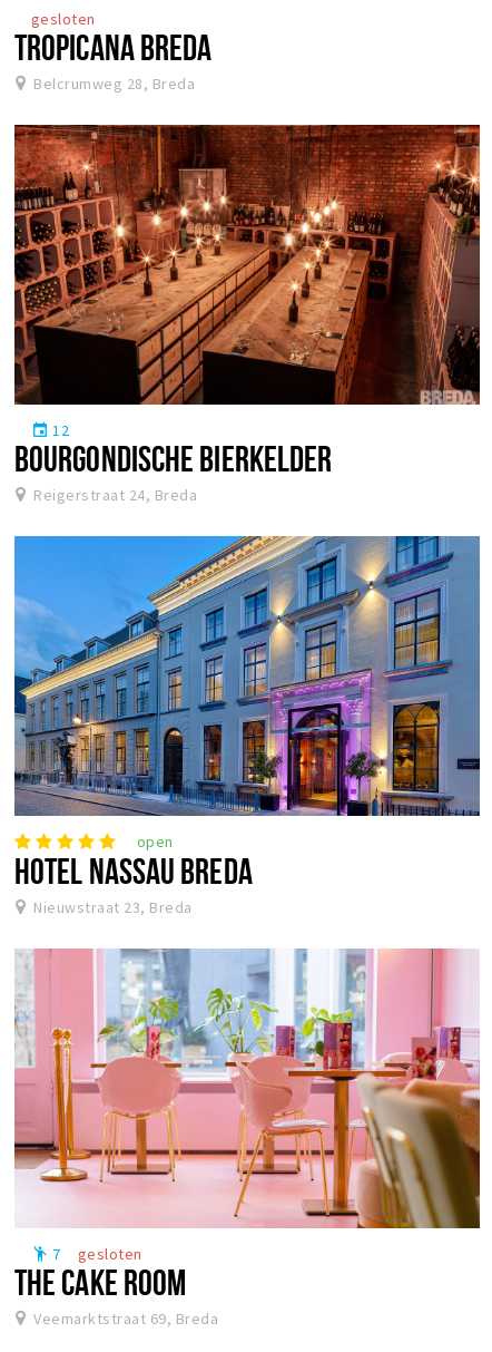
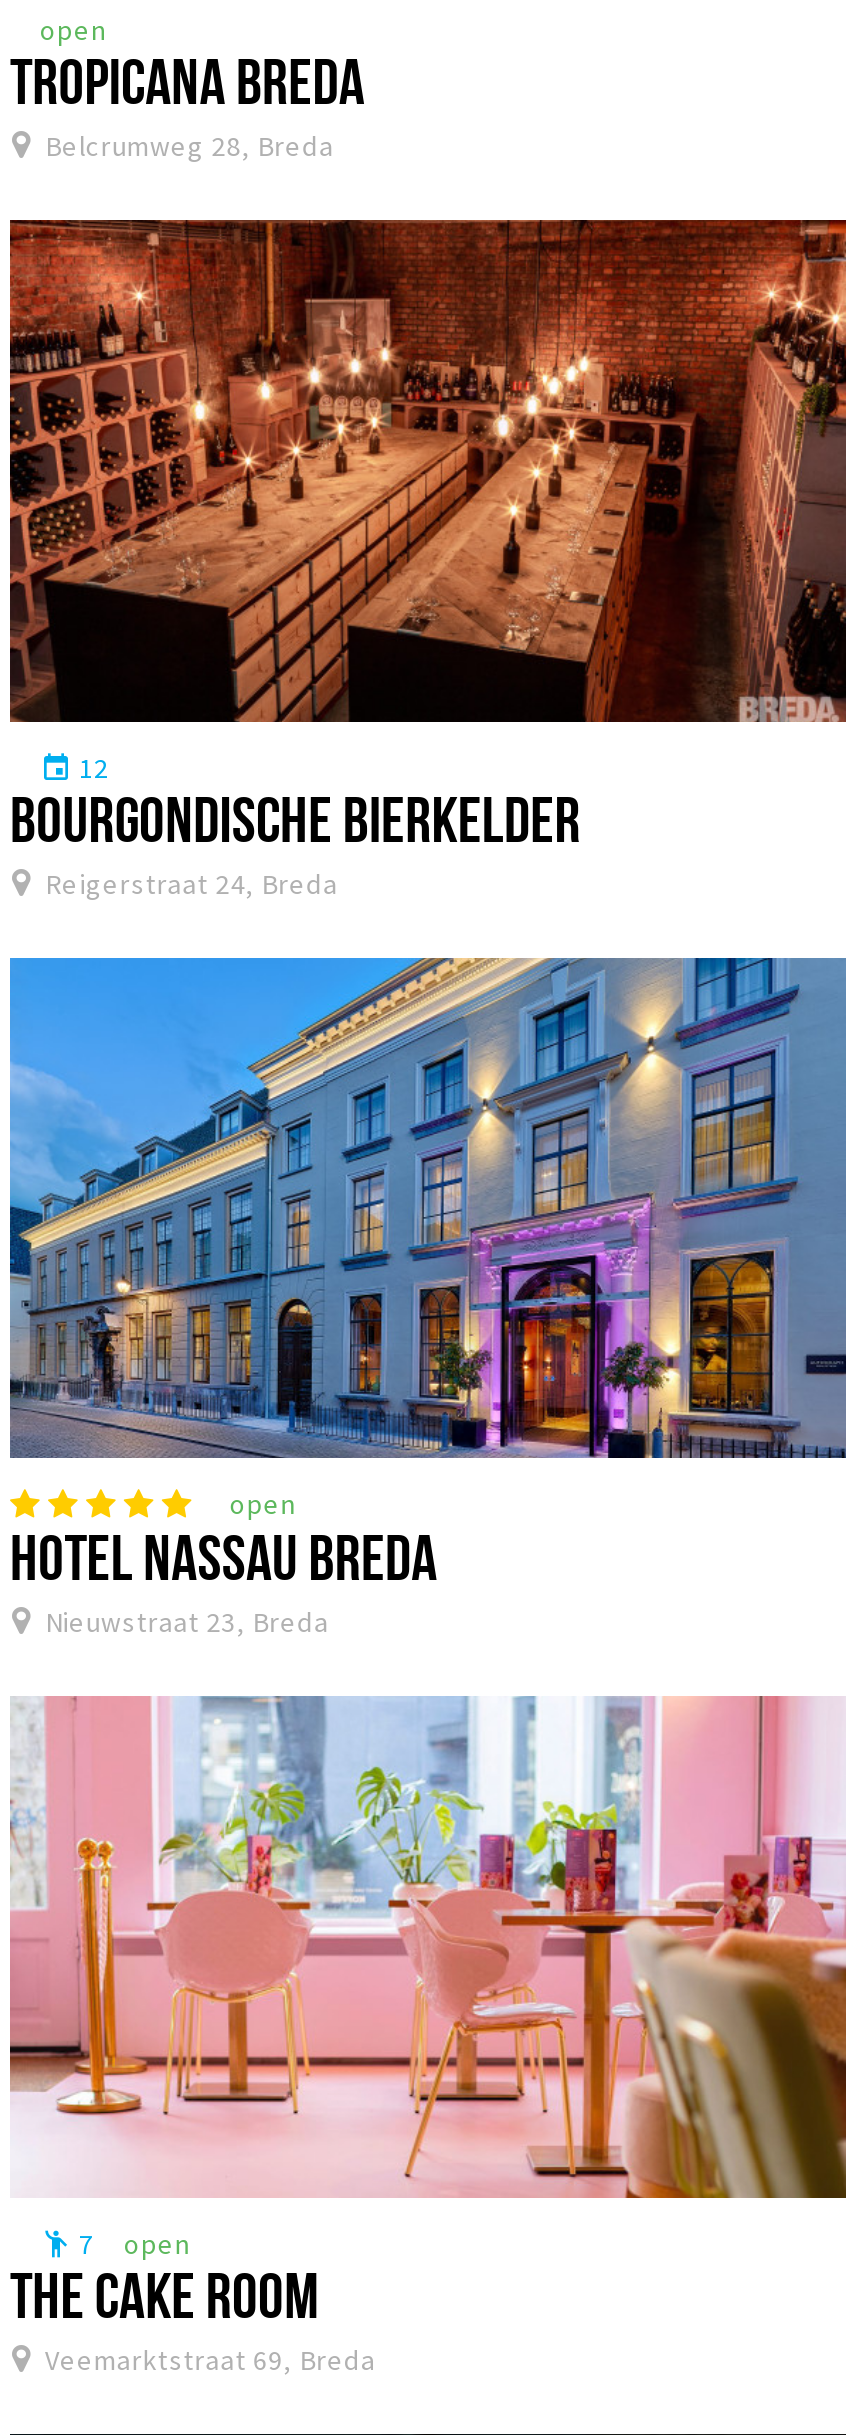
[31,9,96,29] gesloten -> [40,12,106,48] open
[78,1244,142,1264] gesloten -> [124,2226,190,2262] open

